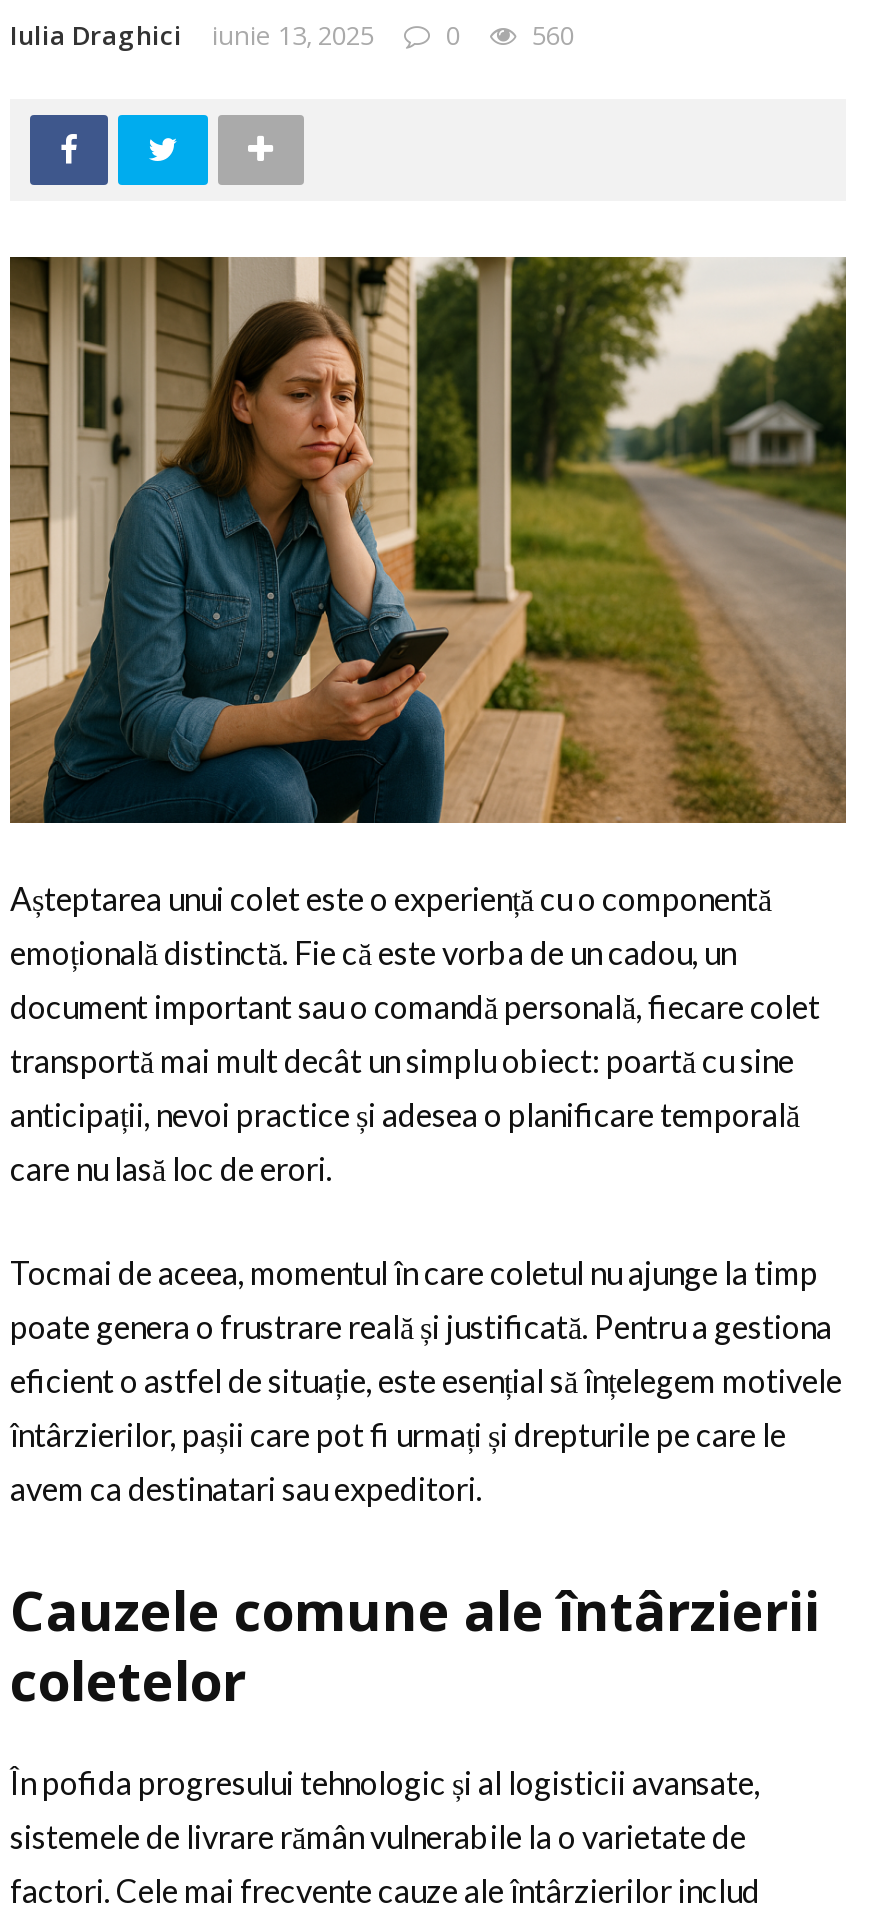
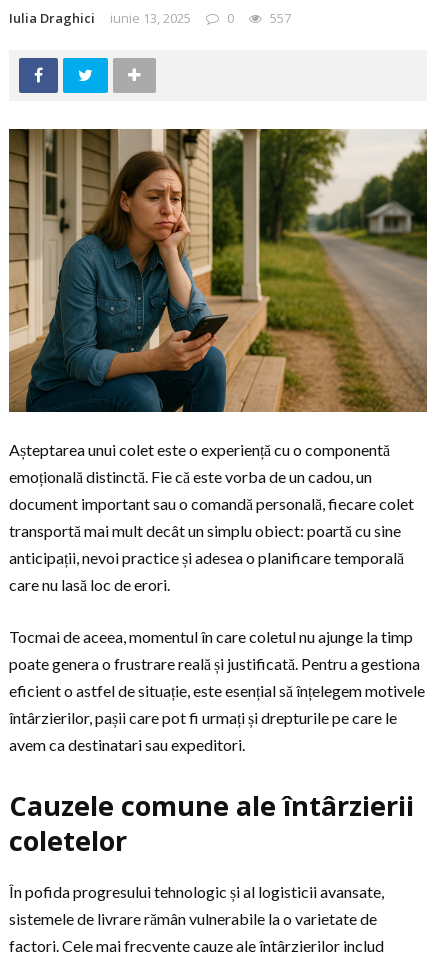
[10,17,574,53] Iulia Draghici iunie 13, 2025 0 560 -> [9,9,291,27] Iulia Draghici iunie 13, 2025 0 557

